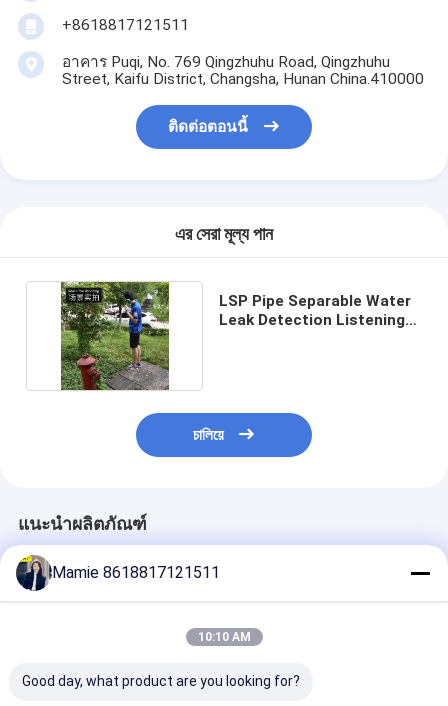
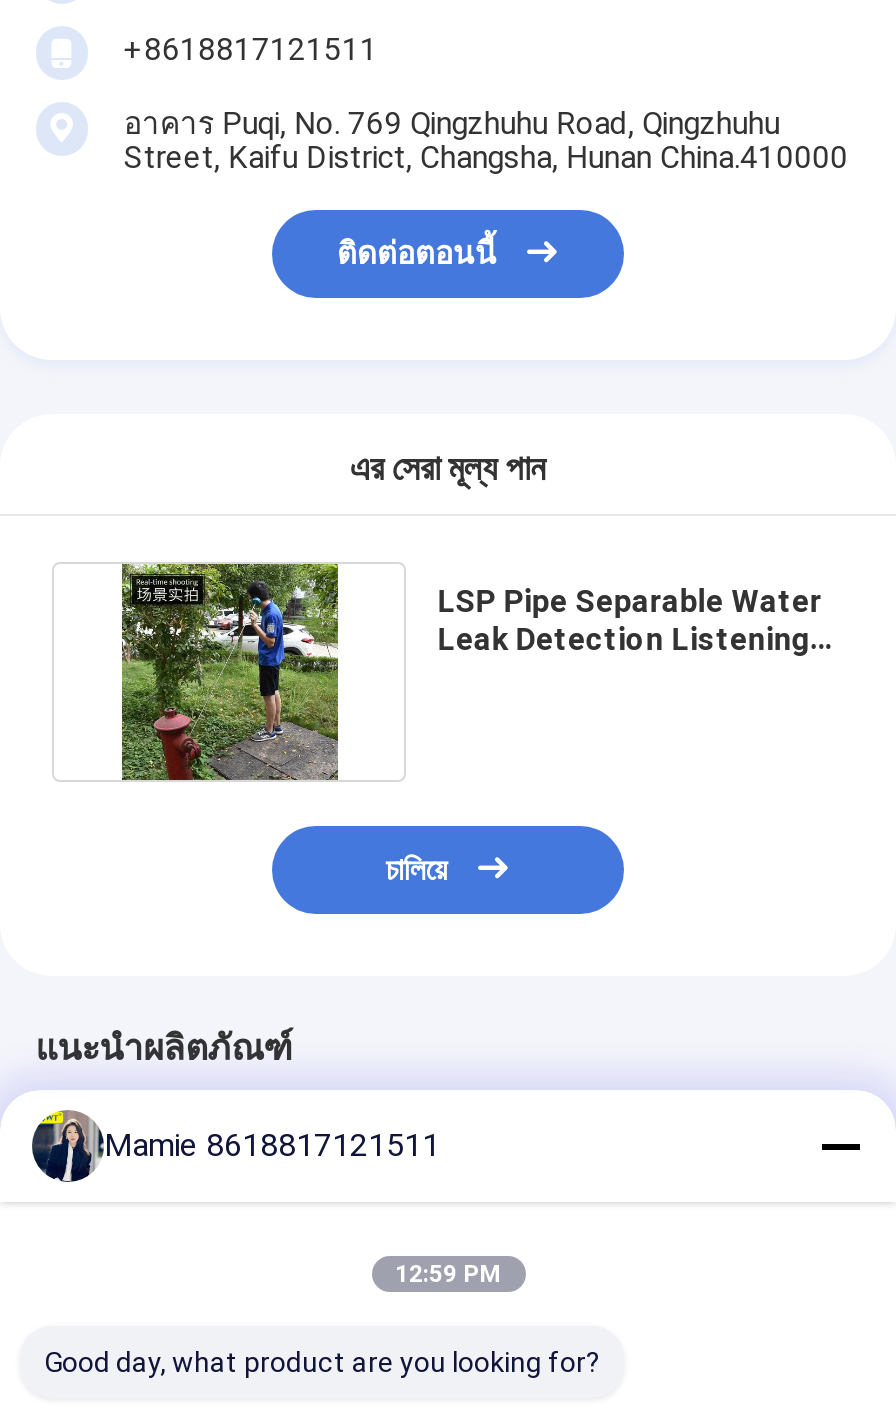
[197,630,250,644] 10:10 AM -> [395,1260,501,1288] 12:59 PM

